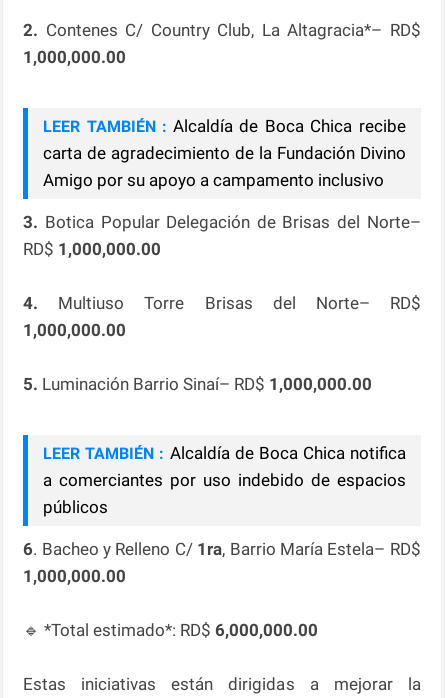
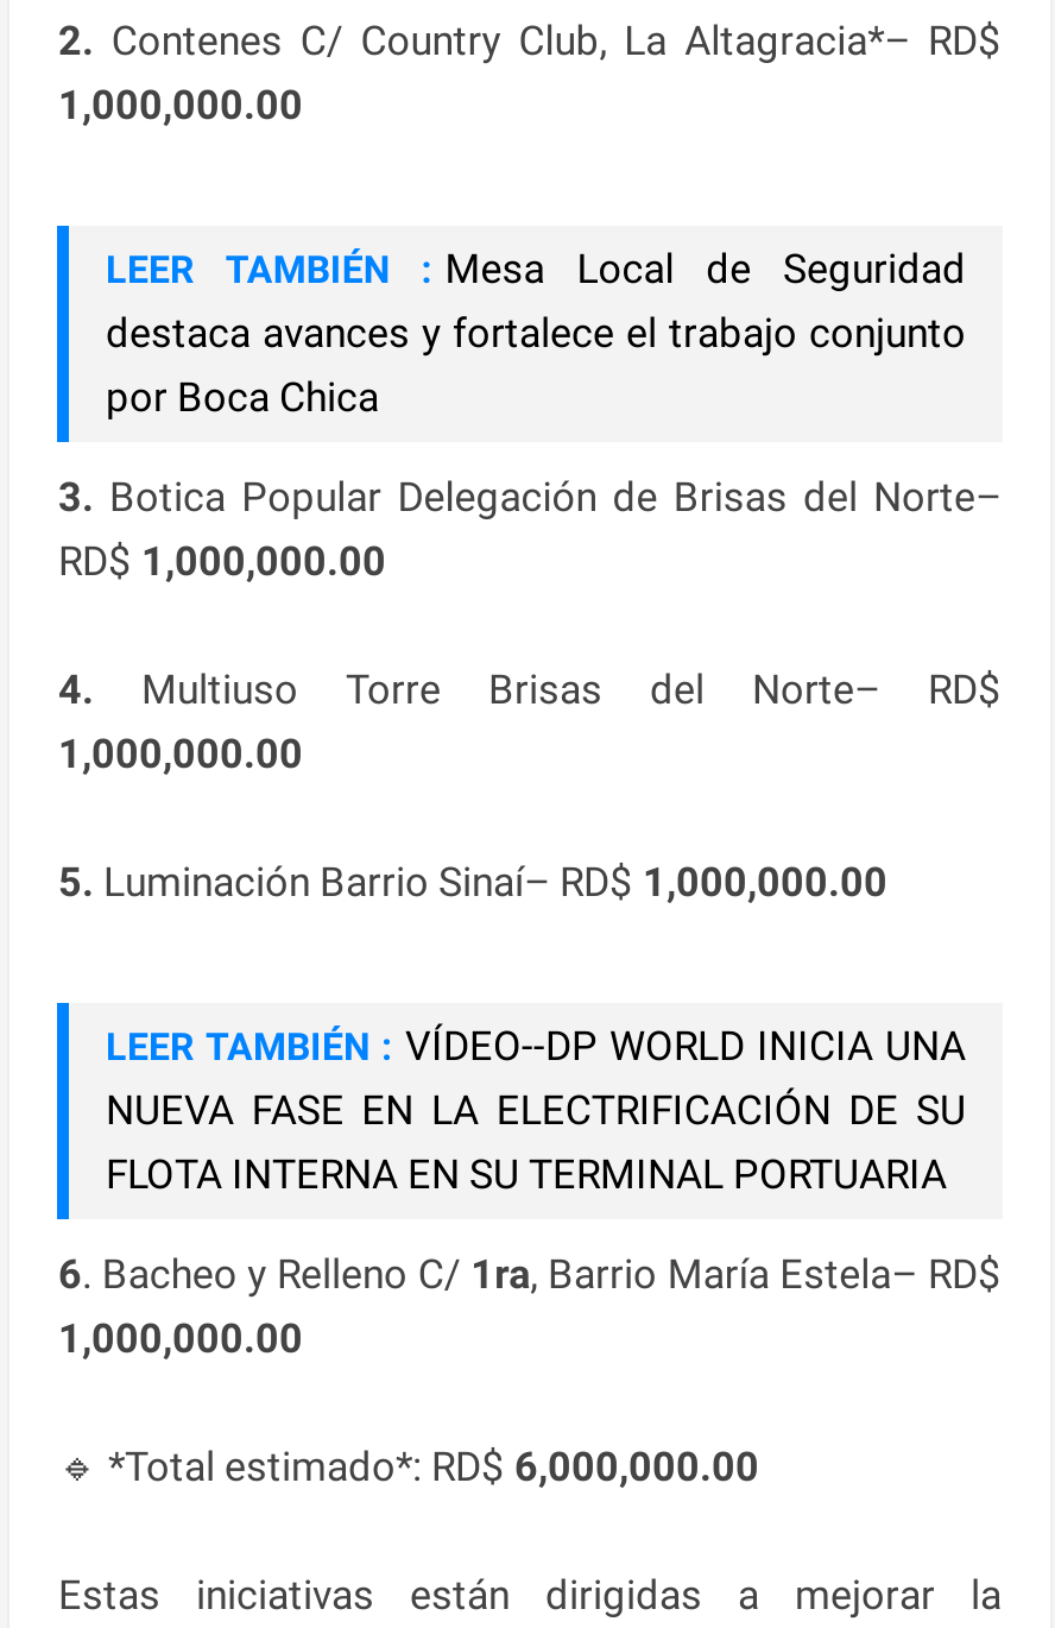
[43,116,405,190] LEER TAMBIÉN : Alcaldía de Boca Chica recibe | carta de agradecimiento de la Fundación Divino | Amigo por su apoyo a campamento inclusivo -> [106,245,966,420] LEER TAMBIÉN : Mesa Local de Seguridad | destaca avances y fortalece el trabajo conjunto | por Boca Chica
[43,443,405,517] LEER TAMBIÉN : Alcaldía de Boca Chica notifica | a comerciantes por uso indebido de espacios | públicos -> [106,1022,966,1198] LEER TAMBIÉN : VÍDEO--DP WORLD INICIA UNA | NUEVA FASE EN LA ELECTRIFICACIÓN DE SU | FLOTA INTERNA EN SU TERMINAL PORTUARIA

